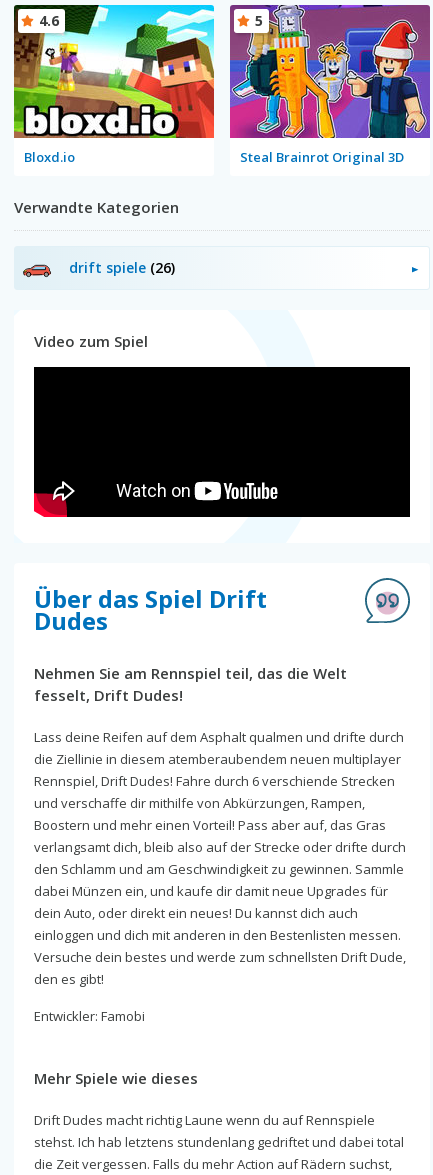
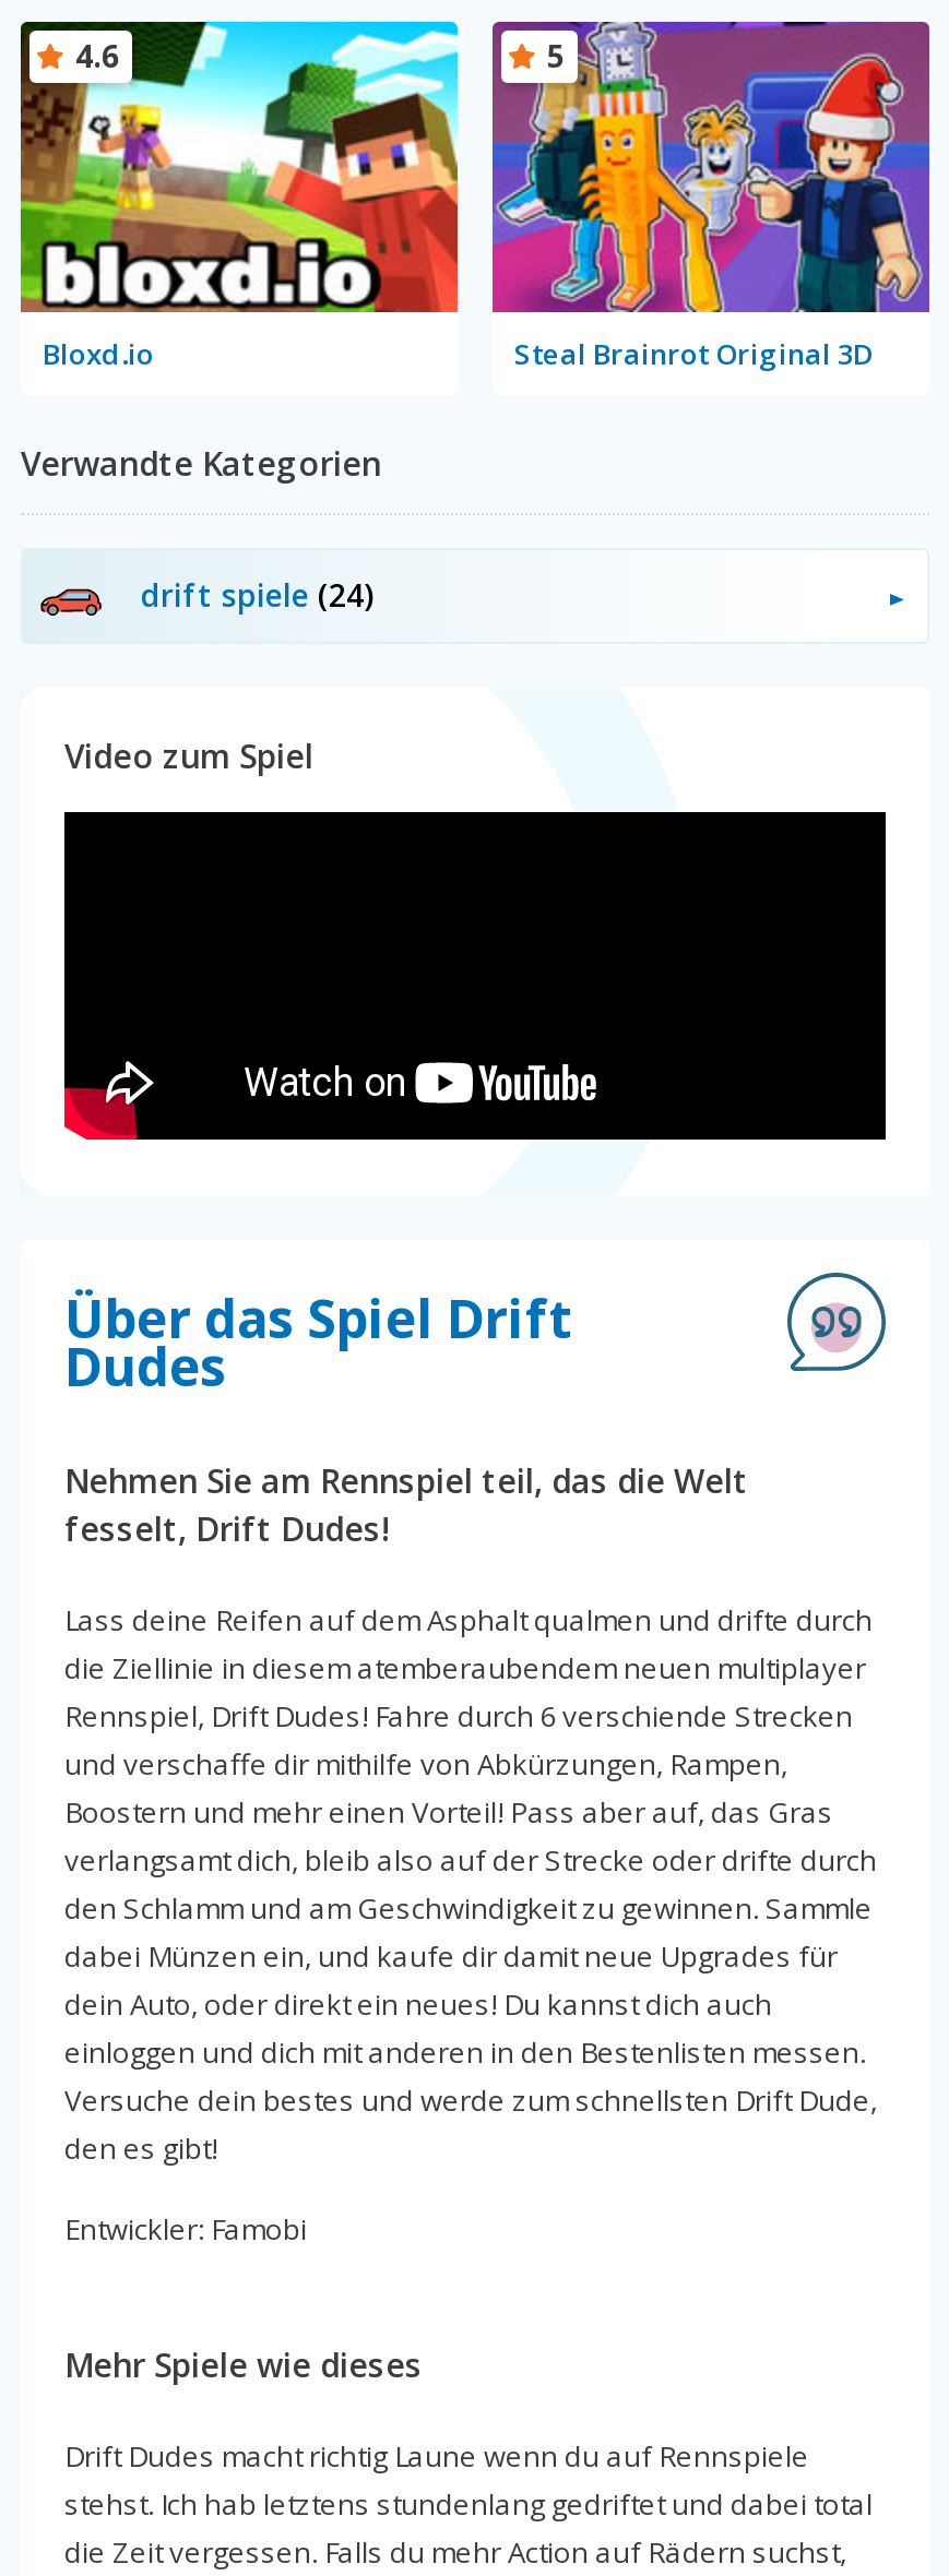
[69,258,175,277] drift spiele (26) -> [141,574,372,616] drift spiele (24)

